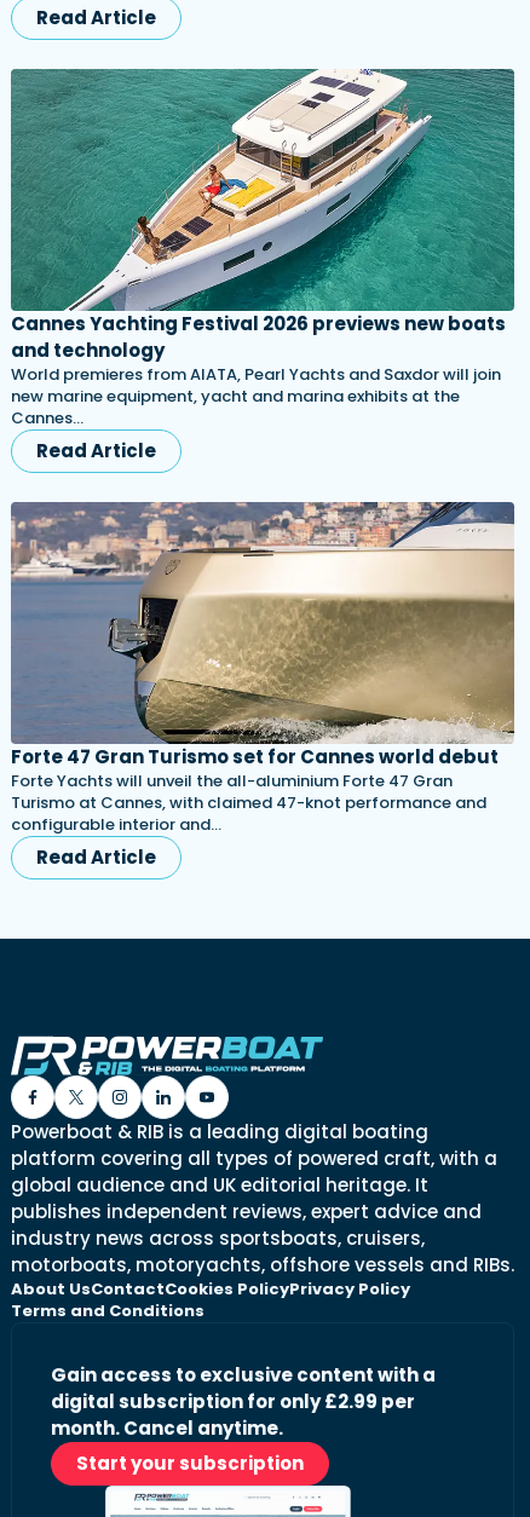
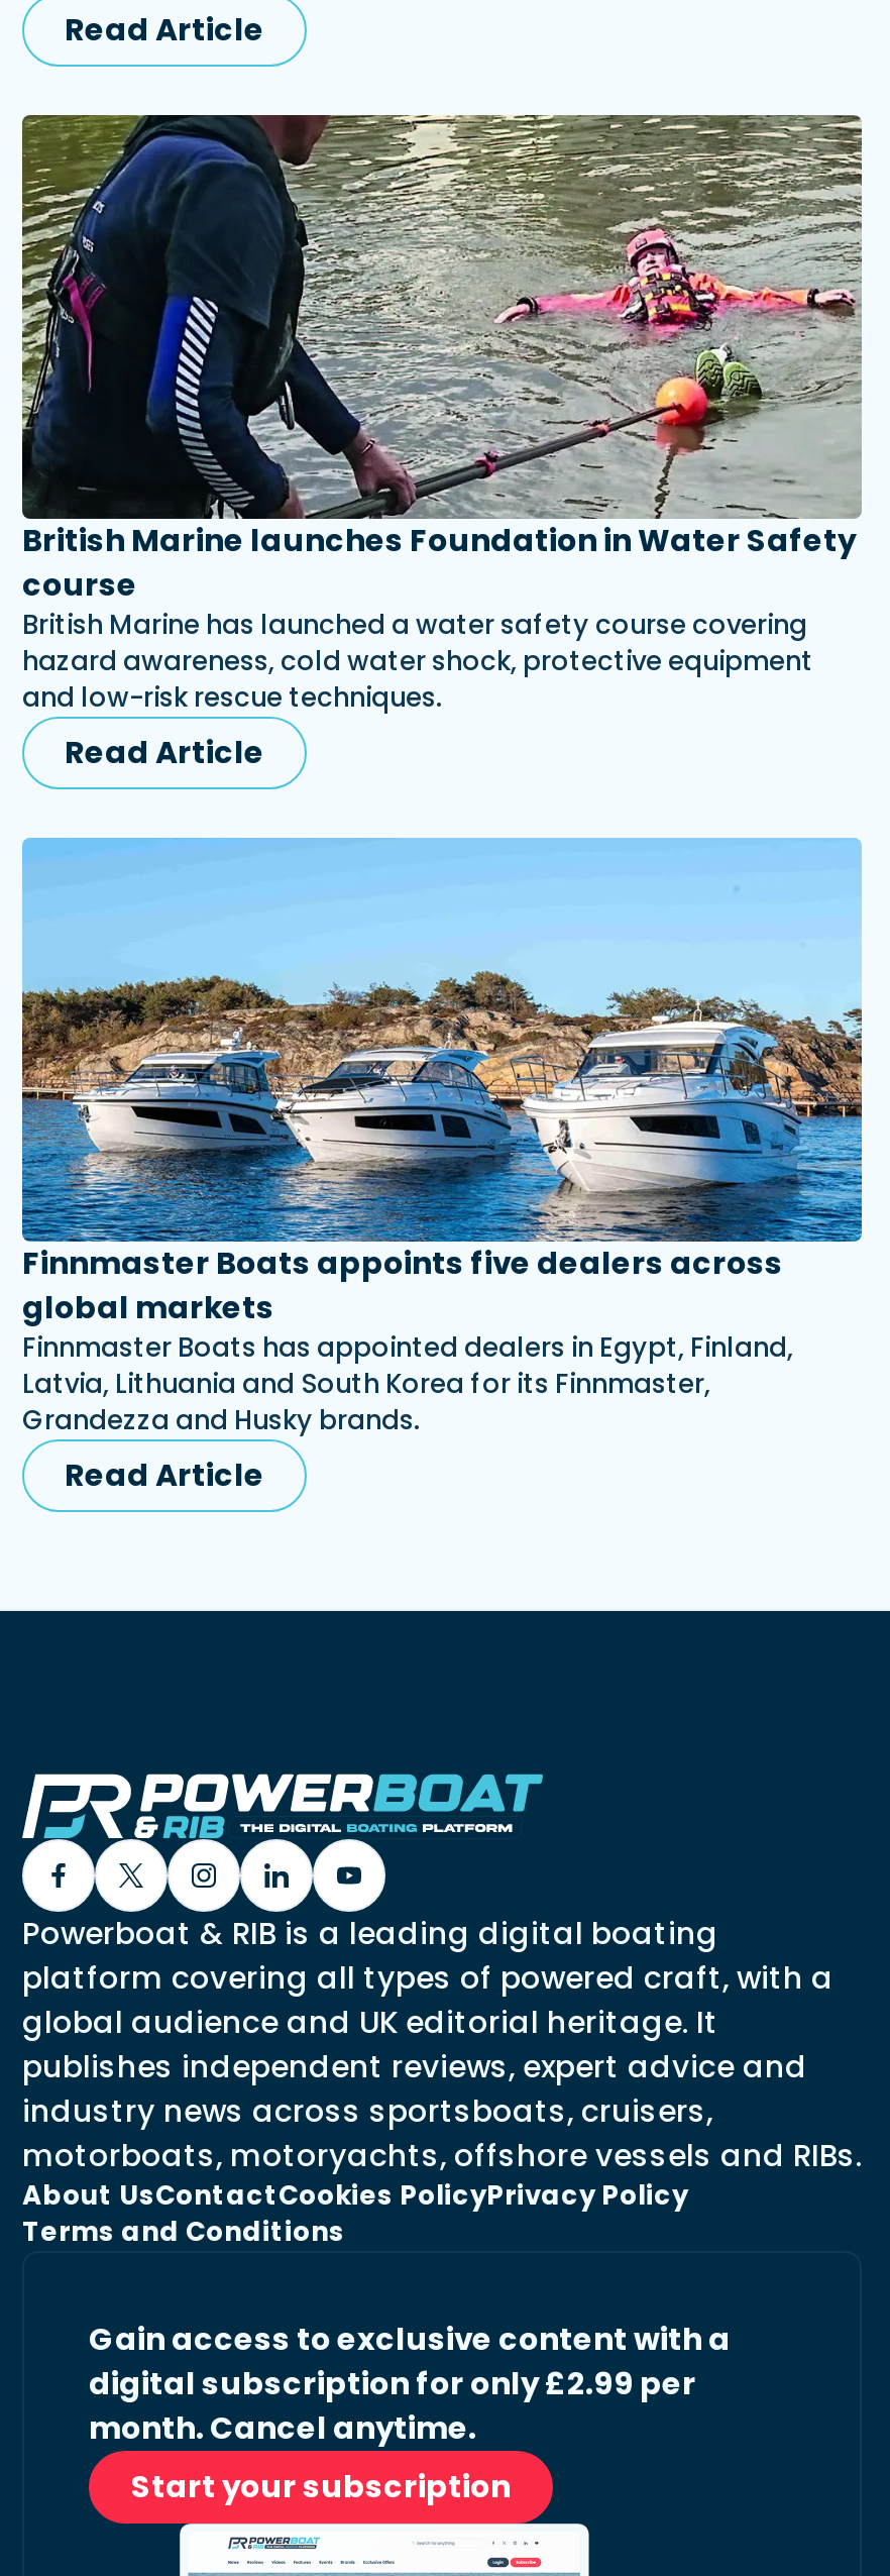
[10,68,515,429] [image] | Cannes Yachting Festival 2026 previews new boats | and technology | World premieres from AIATA, Pearl Yachts and Saxdor will join | new marine equipment, yacht and marina exhibits at the | Cannes… -> [20,113,862,717] [image] | British Marine launches Foundation in Water Safety | course | British Marine has launched a water safety course covering | hazard awareness, cold water shock, protective equipment | and low-risk rescue techniques.
[10,501,515,836] [image] | Forte 47 Gran Turismo set for Cannes world debut | Forte Yachts will unveil the all-aluminium Forte 47 Gran | Turismo at Cannes, with claimed 47-knot performance and | configurable interior and… -> [20,836,864,1439] [image] | Finnmaster Boats appoints five dealers across | global markets | Finnmaster Boats has appointed dealers in Egypt, Finland, | Latvia, Lithuania and South Korea for its Finnmaster, | Grandezza and Husky brands.

